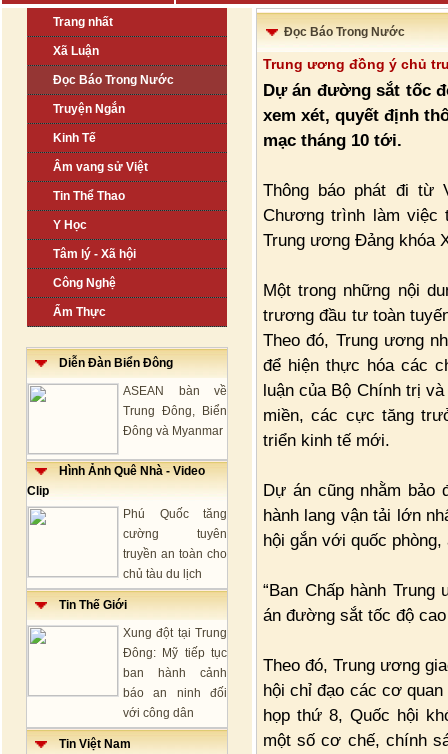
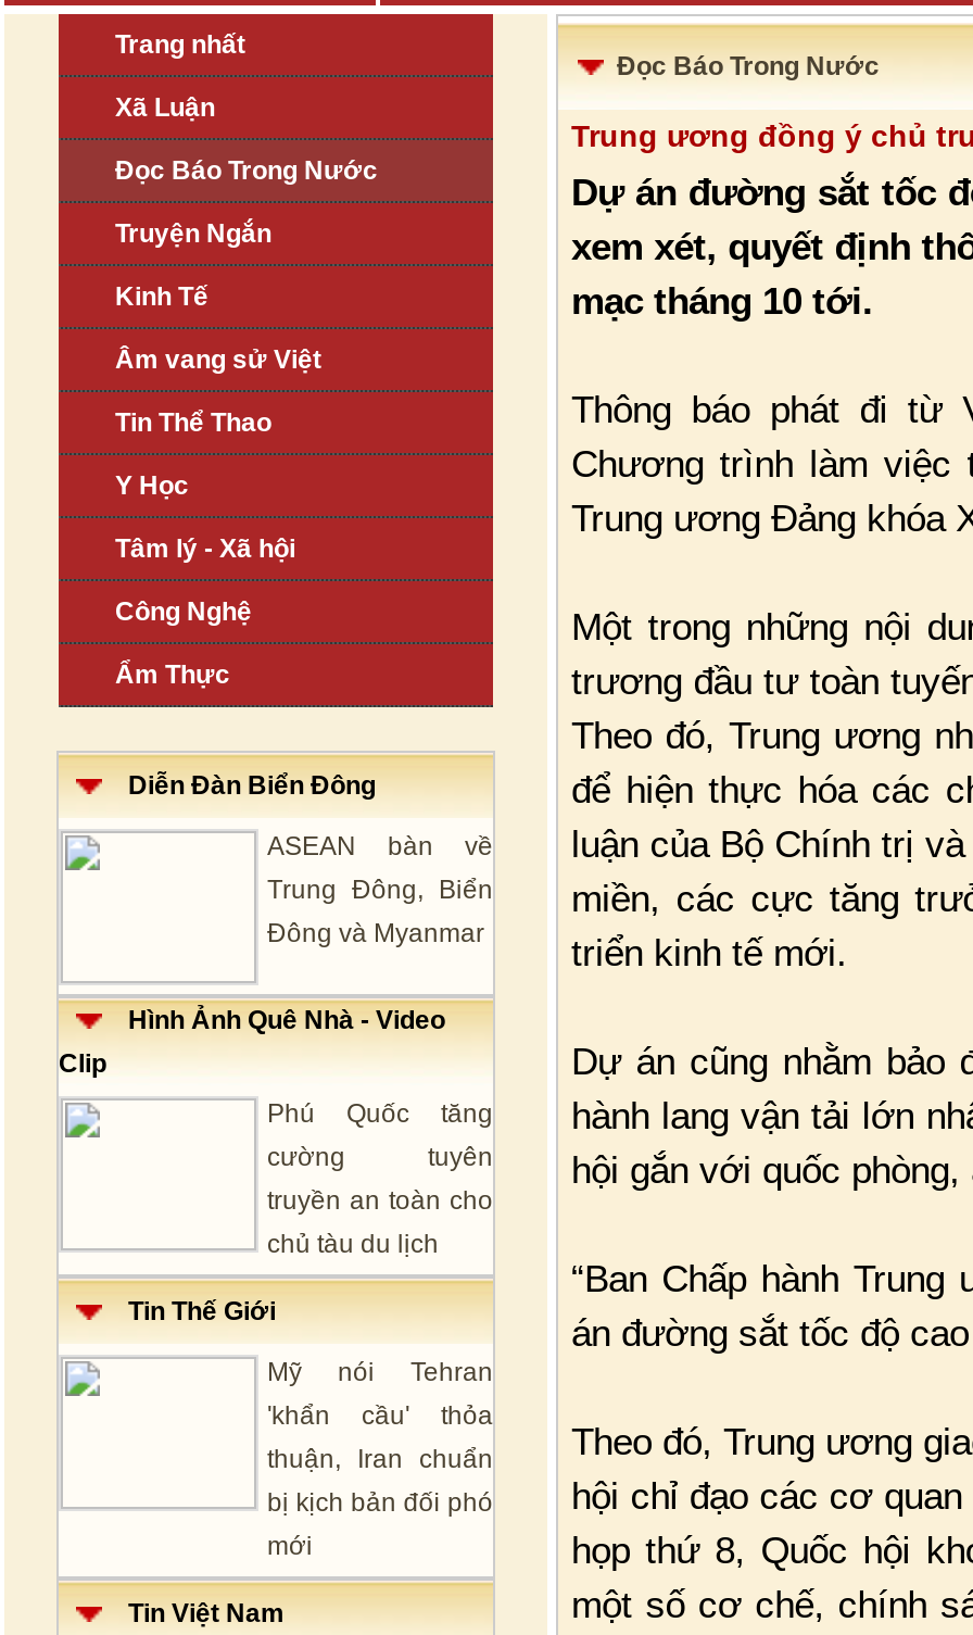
[123,626,227,720] Xung đột tại Trung | Đông: Mỹ tiếp tục | ban hành cảnh | báo an ninh đối | với công dân -> [267,1357,493,1561] Mỹ nói Tehran | 'khẩn cầu' thỏa | thuận, Iran chuẩn | bị kịch bản đối phó | mới

